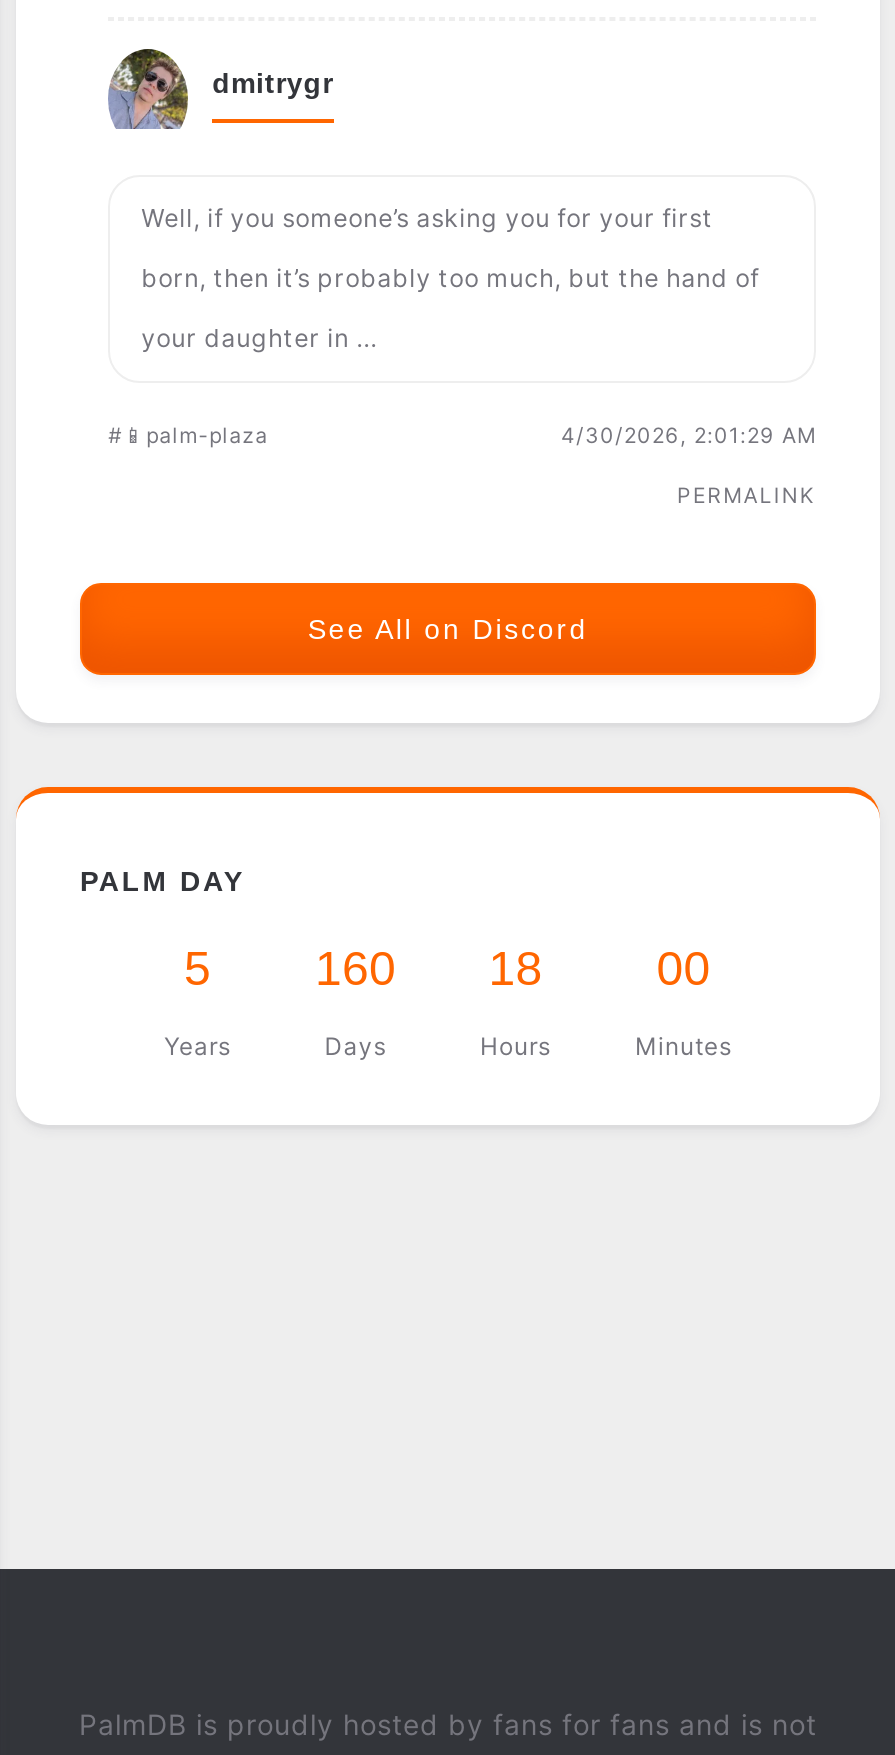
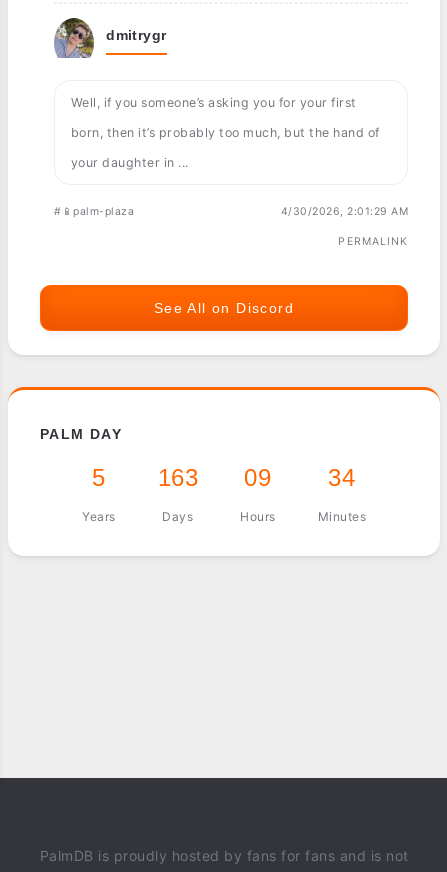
[315,942,396,996] 160 -> [157,464,198,491] 163
[488,942,542,996] 18 -> [244,464,271,491] 09
[656,942,710,996] 00 -> [328,464,355,491] 34

